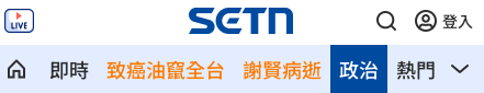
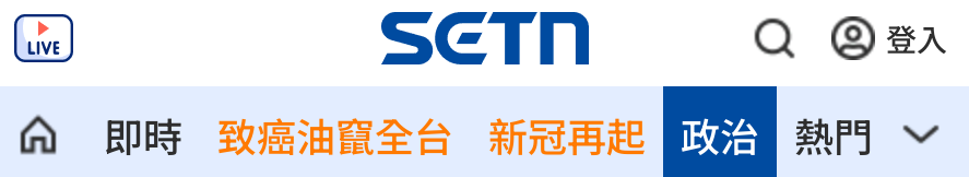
[243,54,322,83] 謝賢病逝 -> [488,105,646,162] 新冠再起

